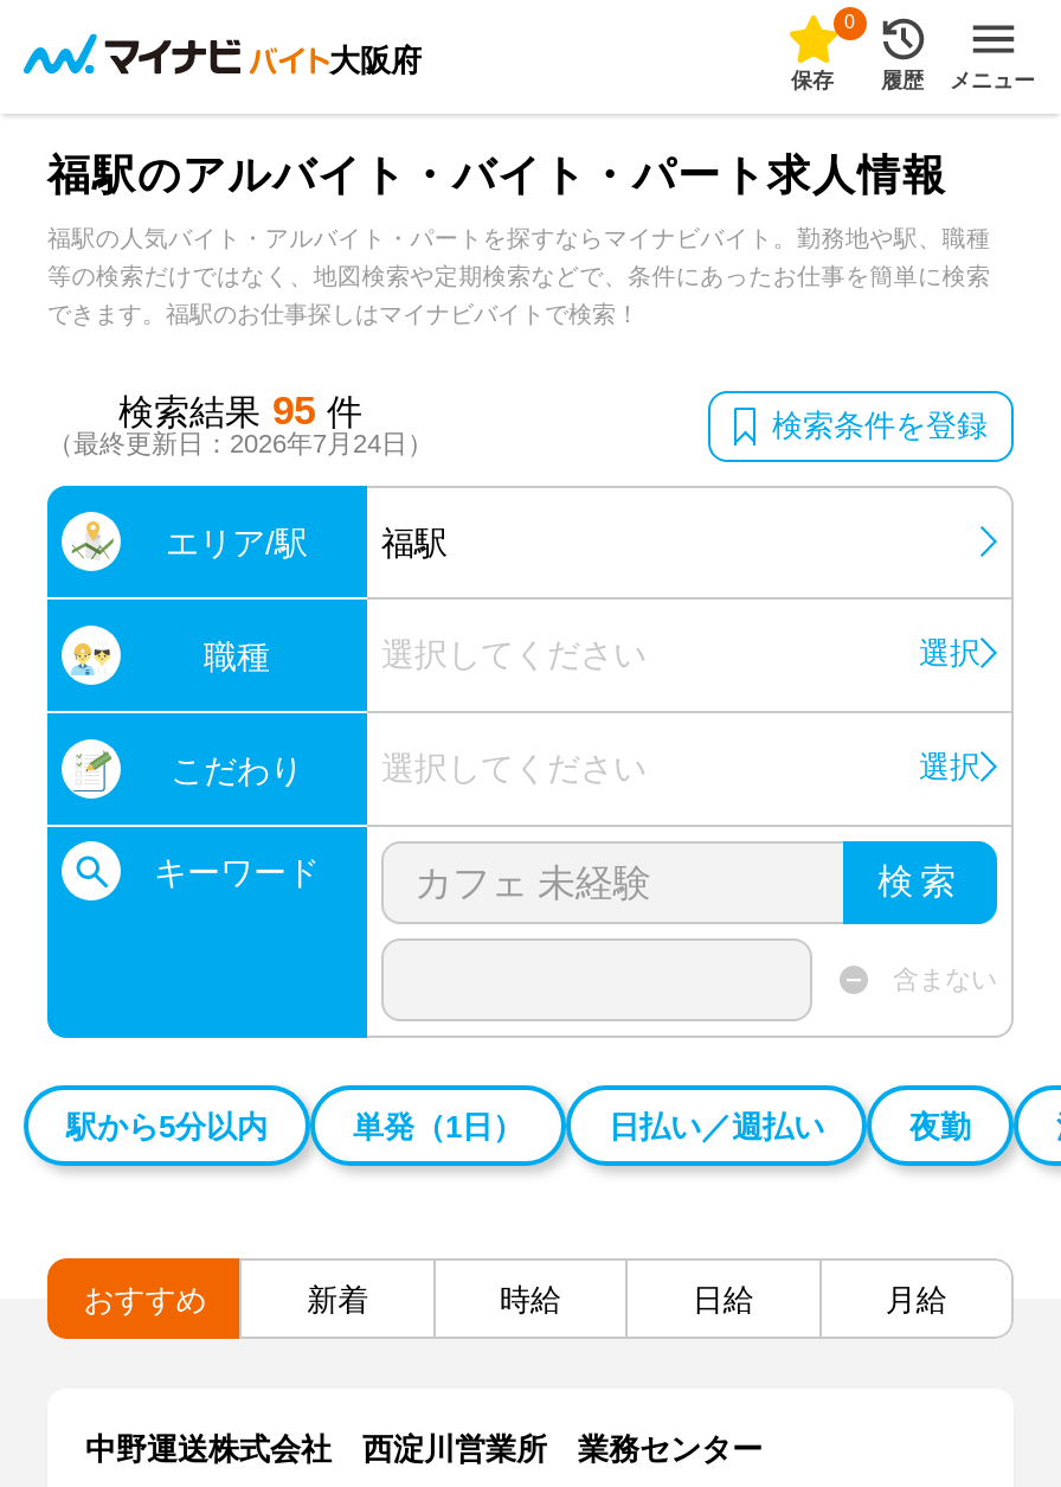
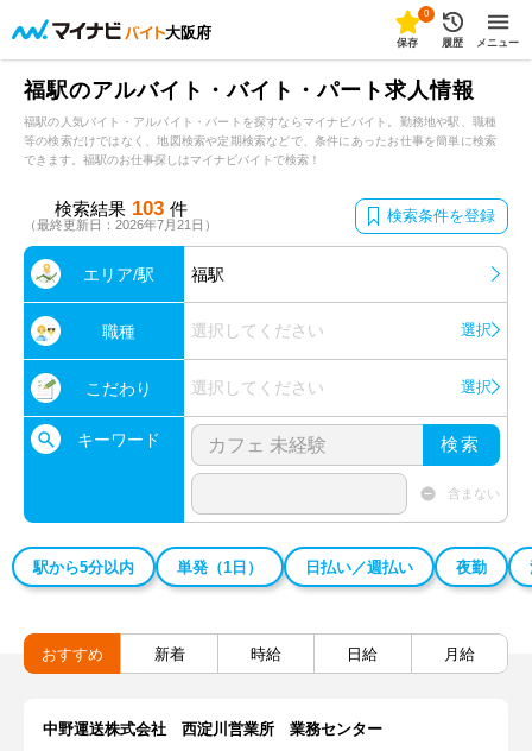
[118,389,362,434] 検索結果 95 件 -> [54,197,187,220] 検索結果 103 件
[47,429,433,457] （最終更新日：2026年7月24日） -> [24,217,217,232] （最終更新日：2026年7月21日）

